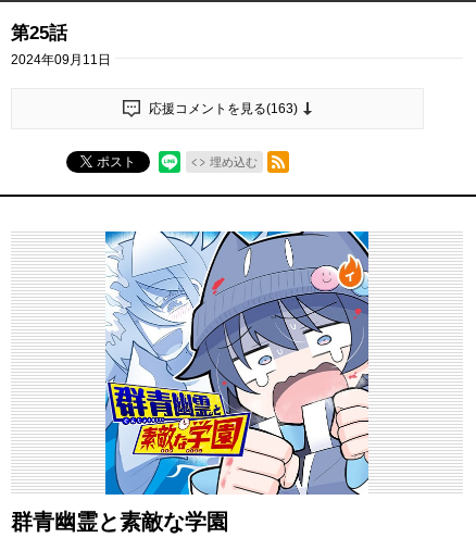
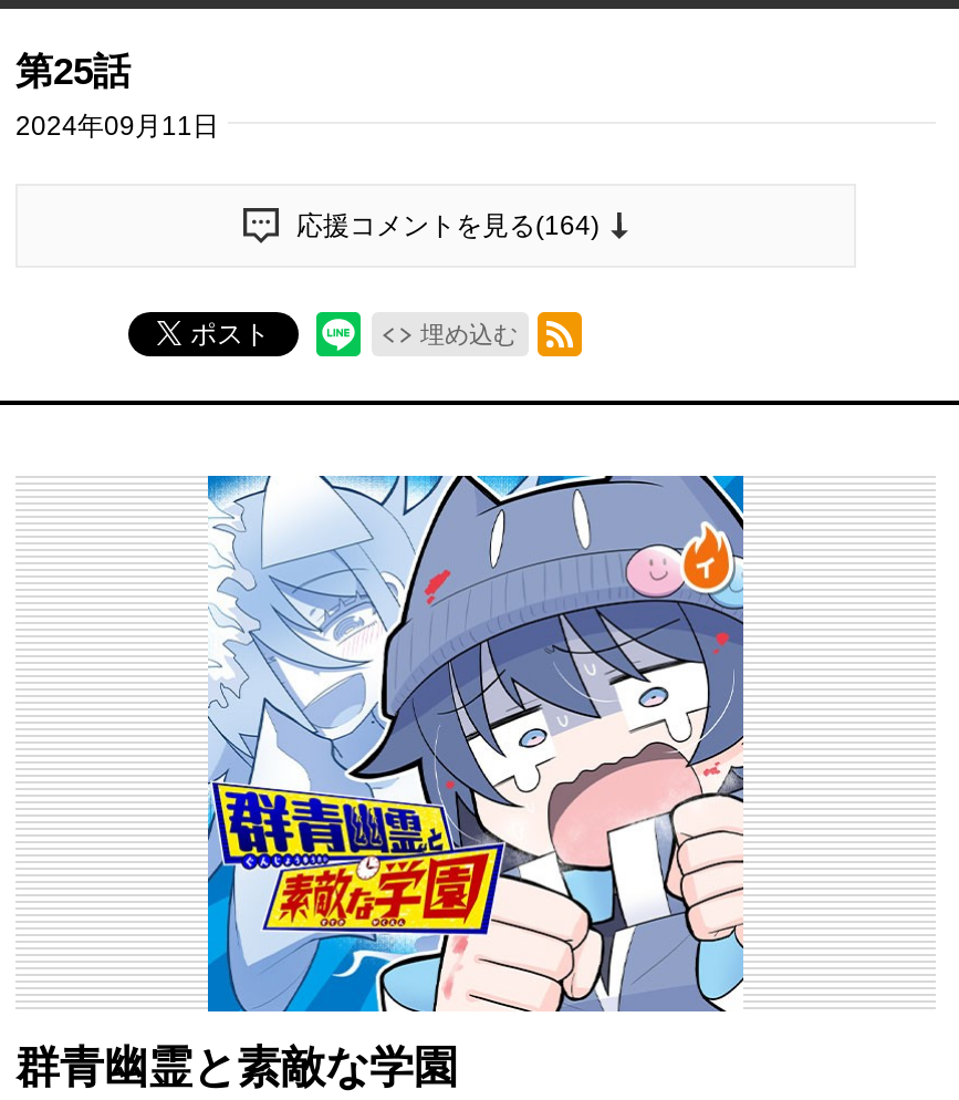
[149,101,298,116] 応援コメントを見る(163) -> [296,210,600,241] 応援コメントを見る(164)

